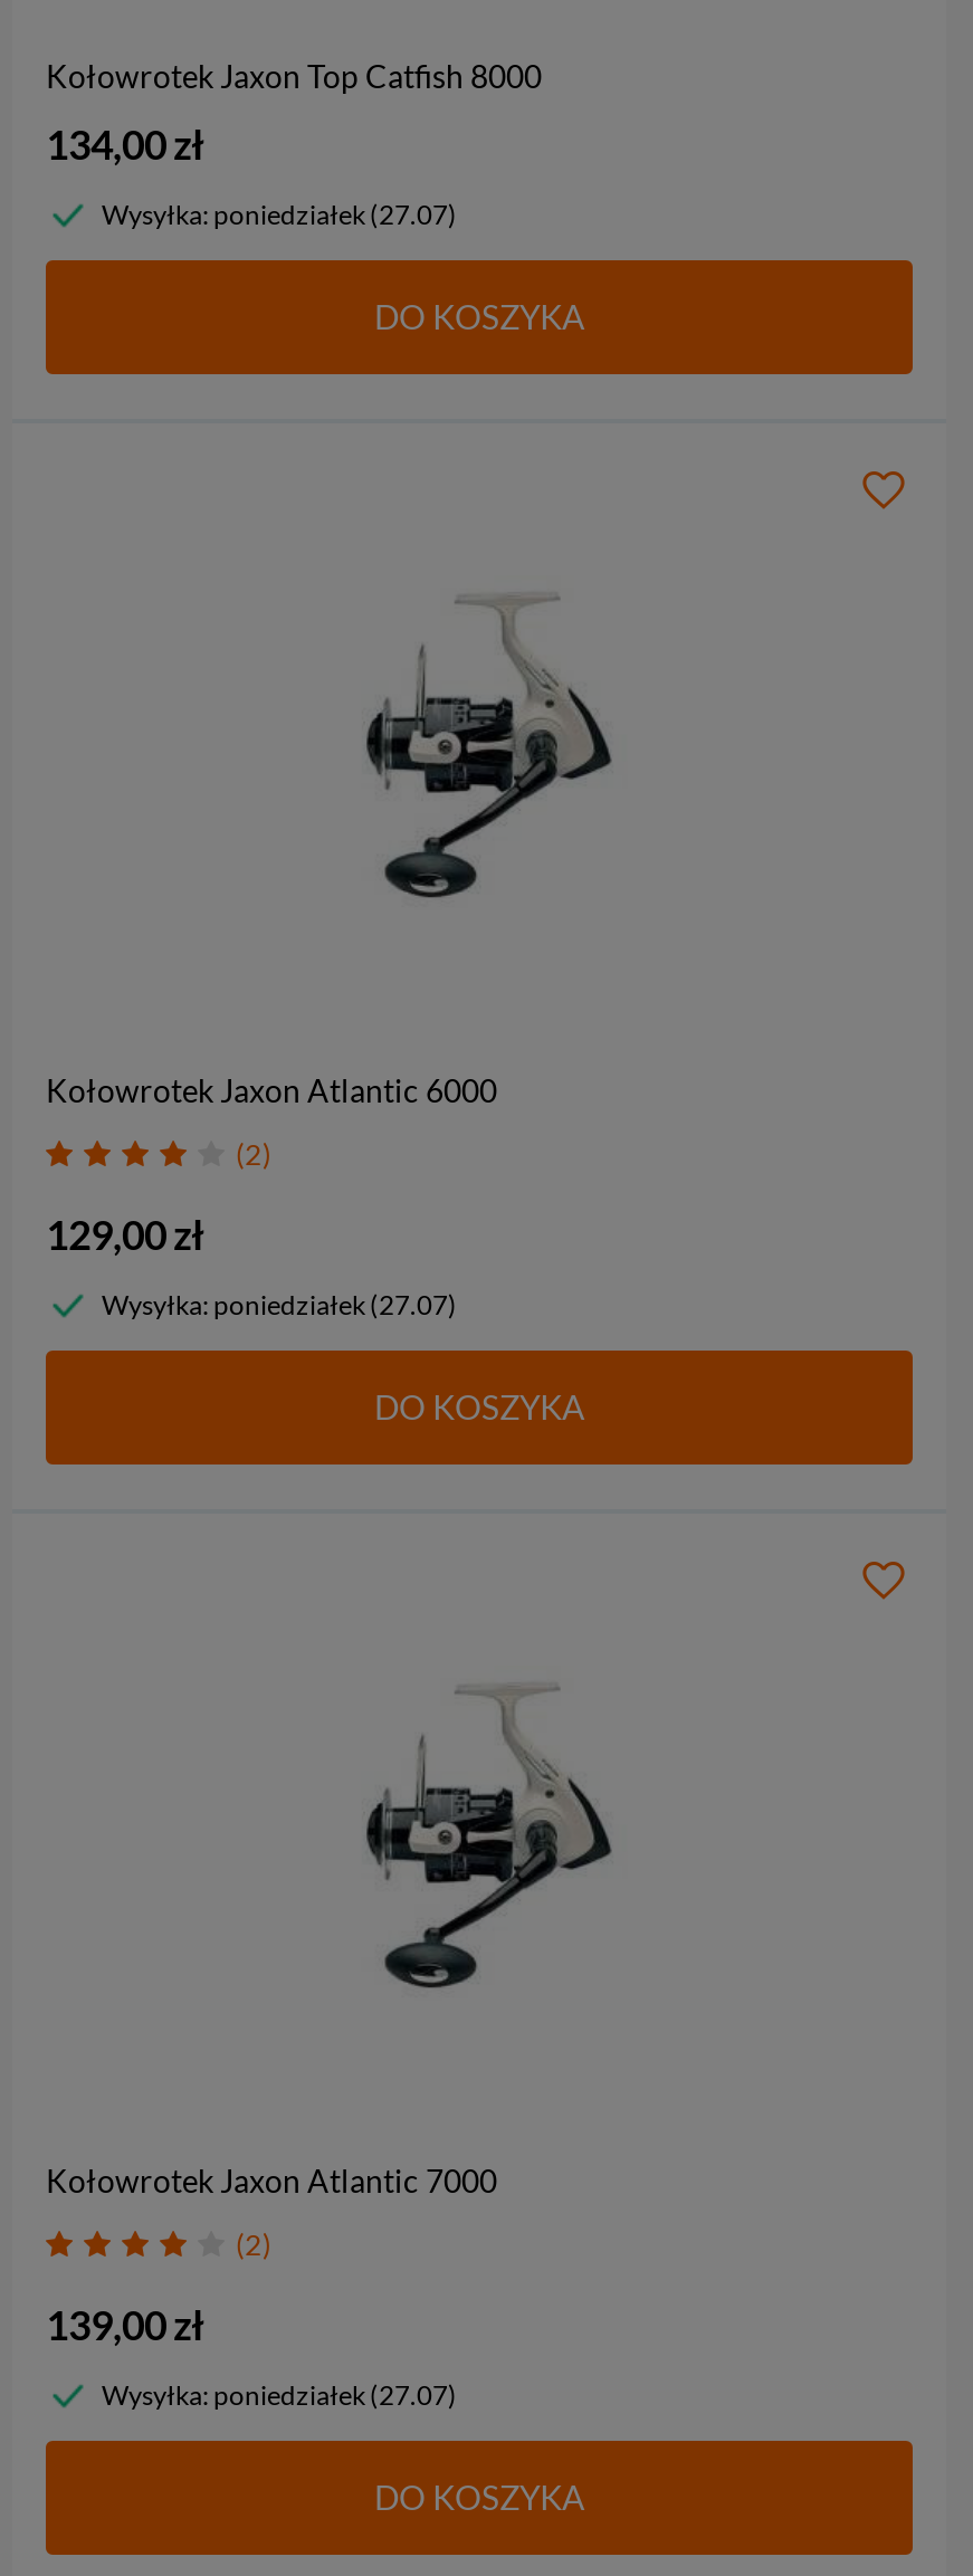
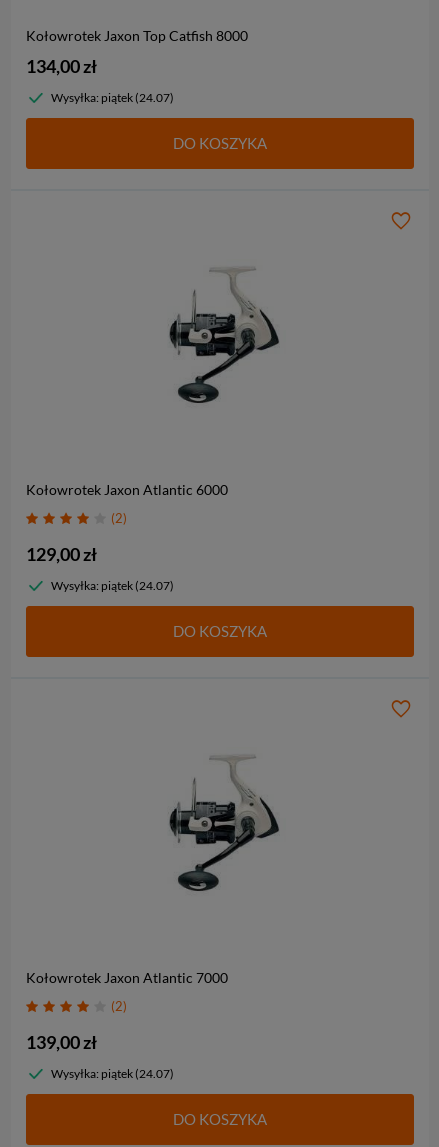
[102,199,457,232] Wysyłka: poniedziałek (27.07) -> [51,90,174,105] Wysyłka: piątek (24.07)
[102,1289,457,1322] Wysyłka: poniedziałek (27.07) -> [51,578,174,593] Wysyłka: piątek (24.07)
[102,2379,457,2413] Wysyłka: poniedziałek (27.07) -> [51,1066,174,1081] Wysyłka: piątek (24.07)

